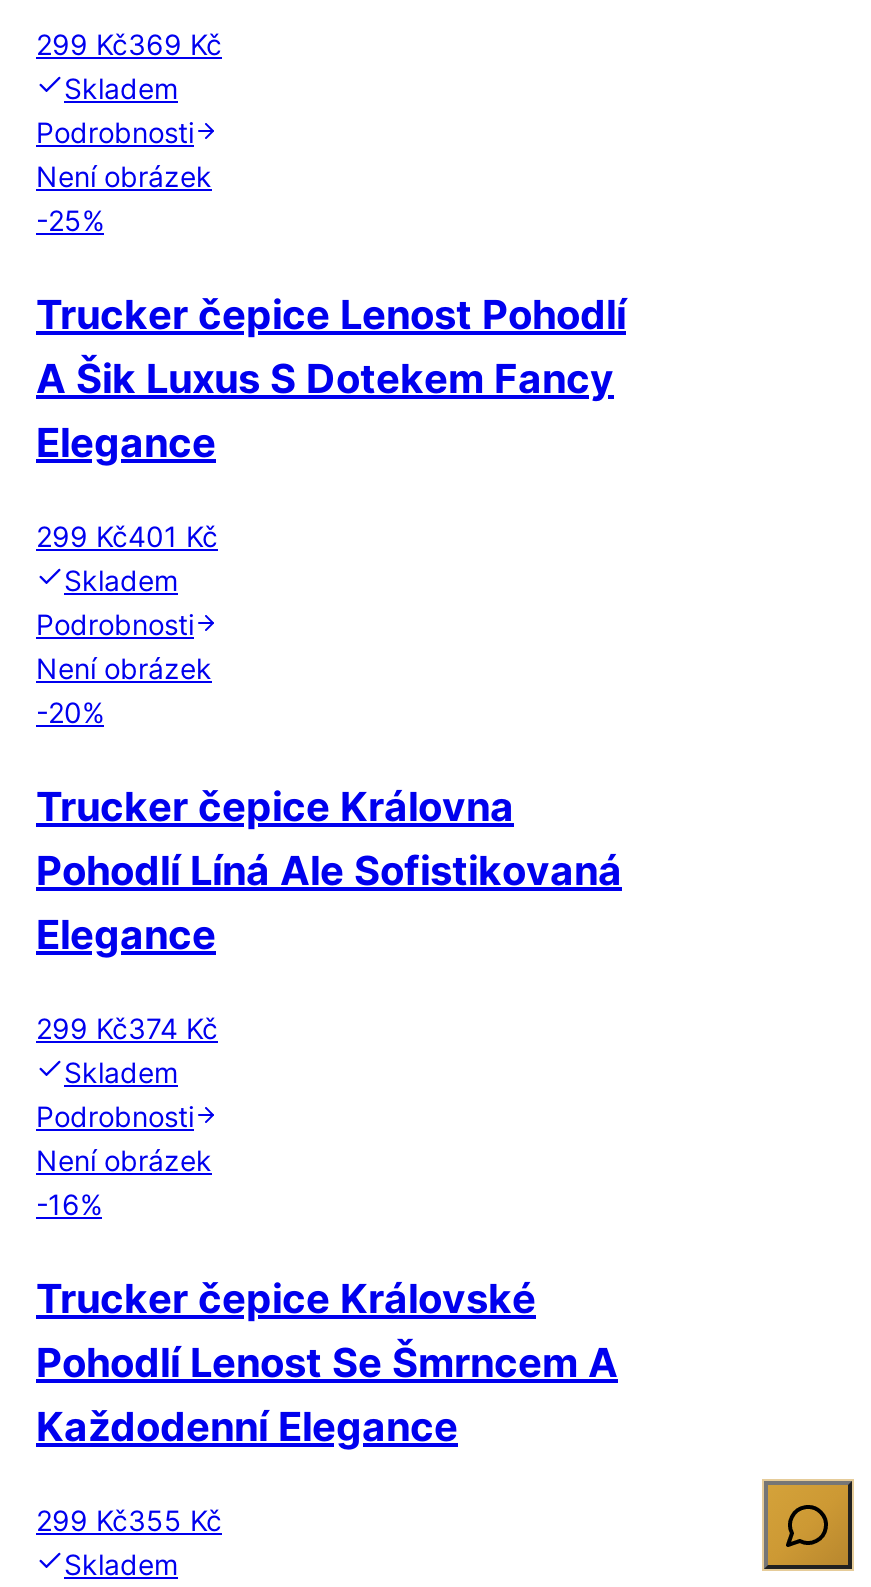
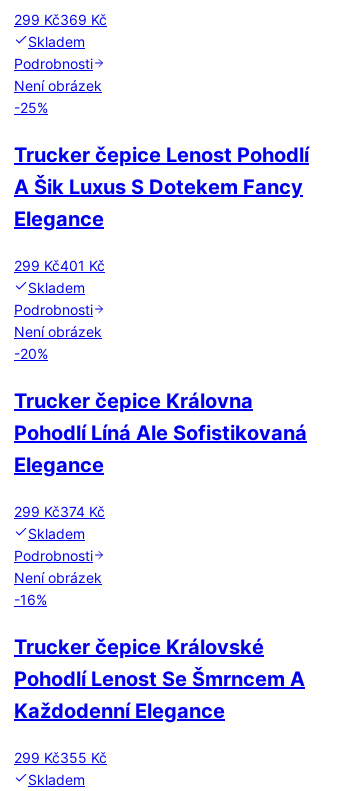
[760,1477,856,1573] [image] -> none

